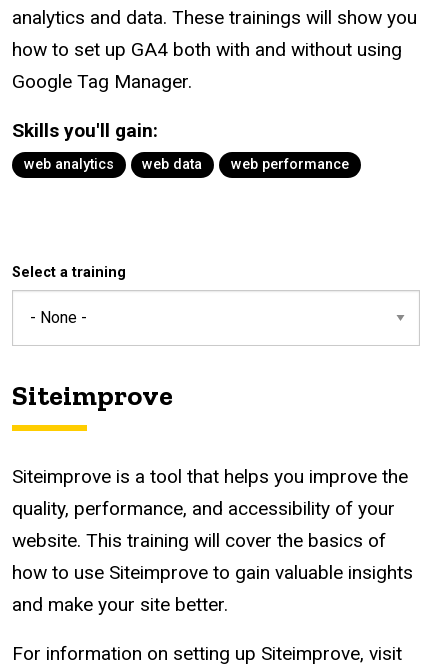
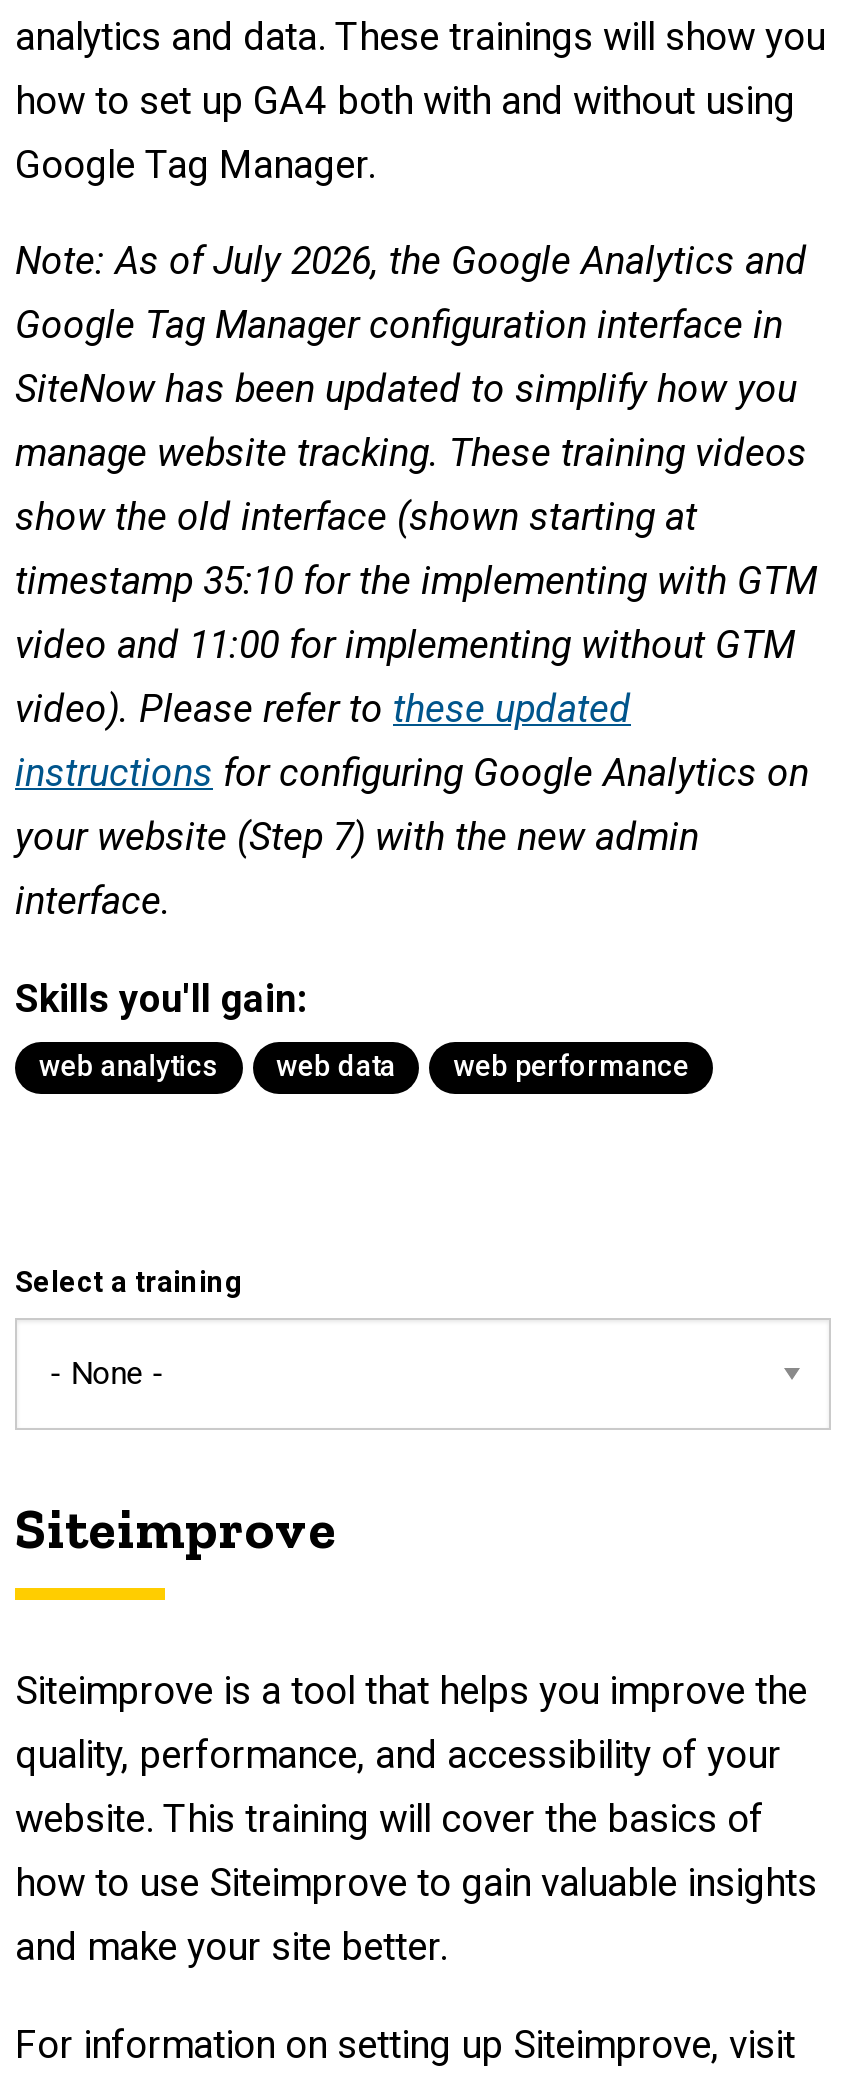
none -> [15,239,817,925] Note: As of July 2026, the Google Analytics and | Google Tag Manager configuration interface in | SiteNow has been updated to simplify how you | manage website tracking. These training videos | show the old interface (shown starting at | timestamp 35:10 for the implementing with GTM | video and 11:00 for implementing without GTM | video). Please refer to these updated | instructions for configuring Google Analytics on | your website (Step 7) with the new admin | interface.

